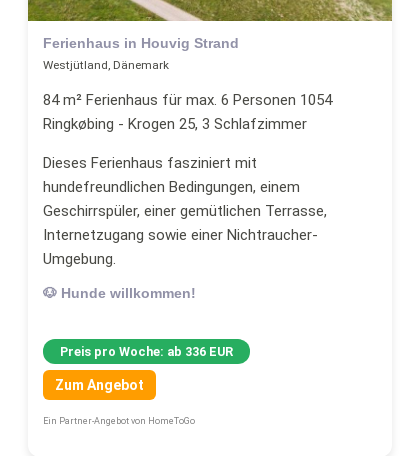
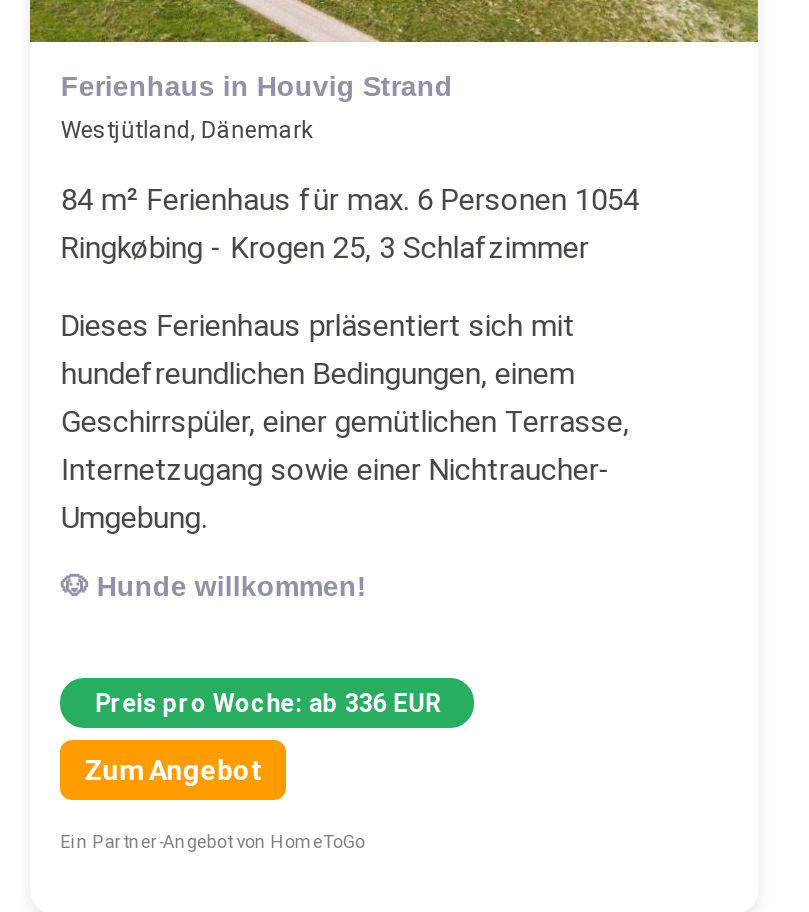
[43,154,257,172] Dieses Ferienhaus fasziniert mit -> [61,308,575,344] Dieses Ferienhaus prläsentiert sich mit

